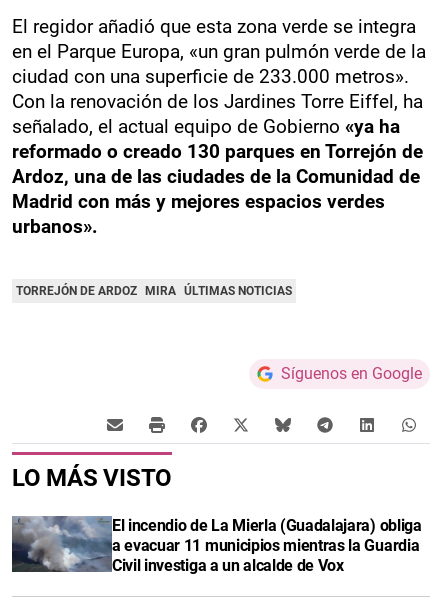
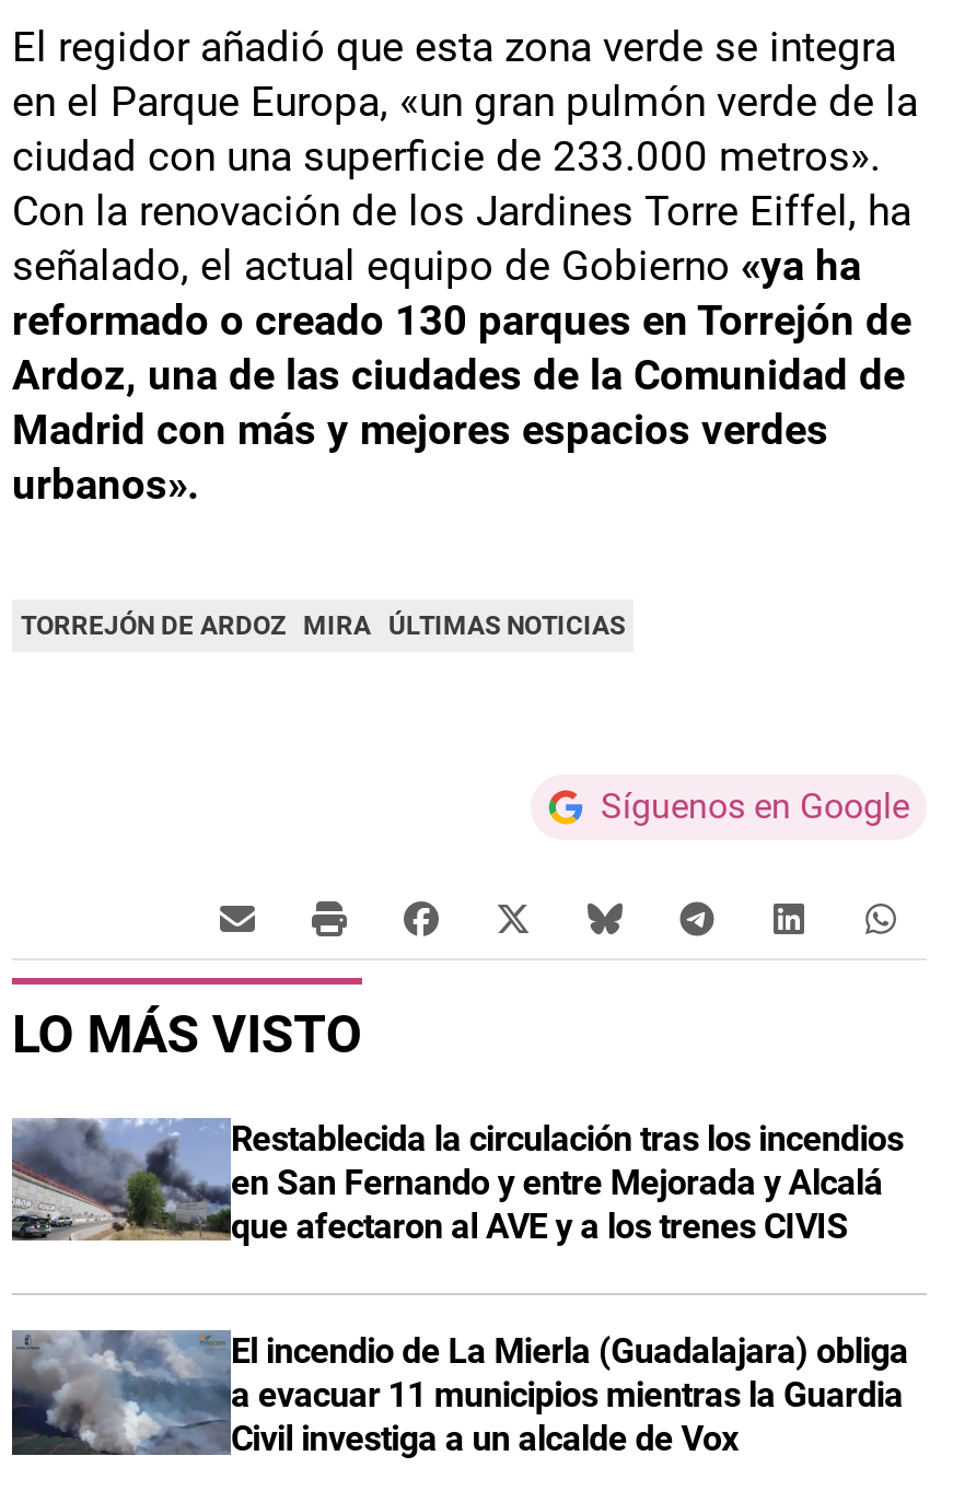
none -> [10,1118,903,1247] [image] | Restablecida la circulación tras los incendios | en San Fernando y entre Mejorada y Alcalá | que afectaron al AVE y a los trenes CIVIS

